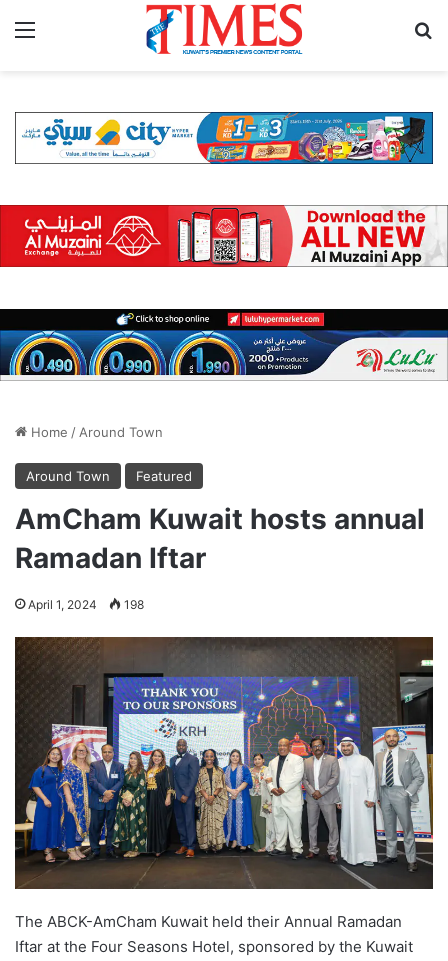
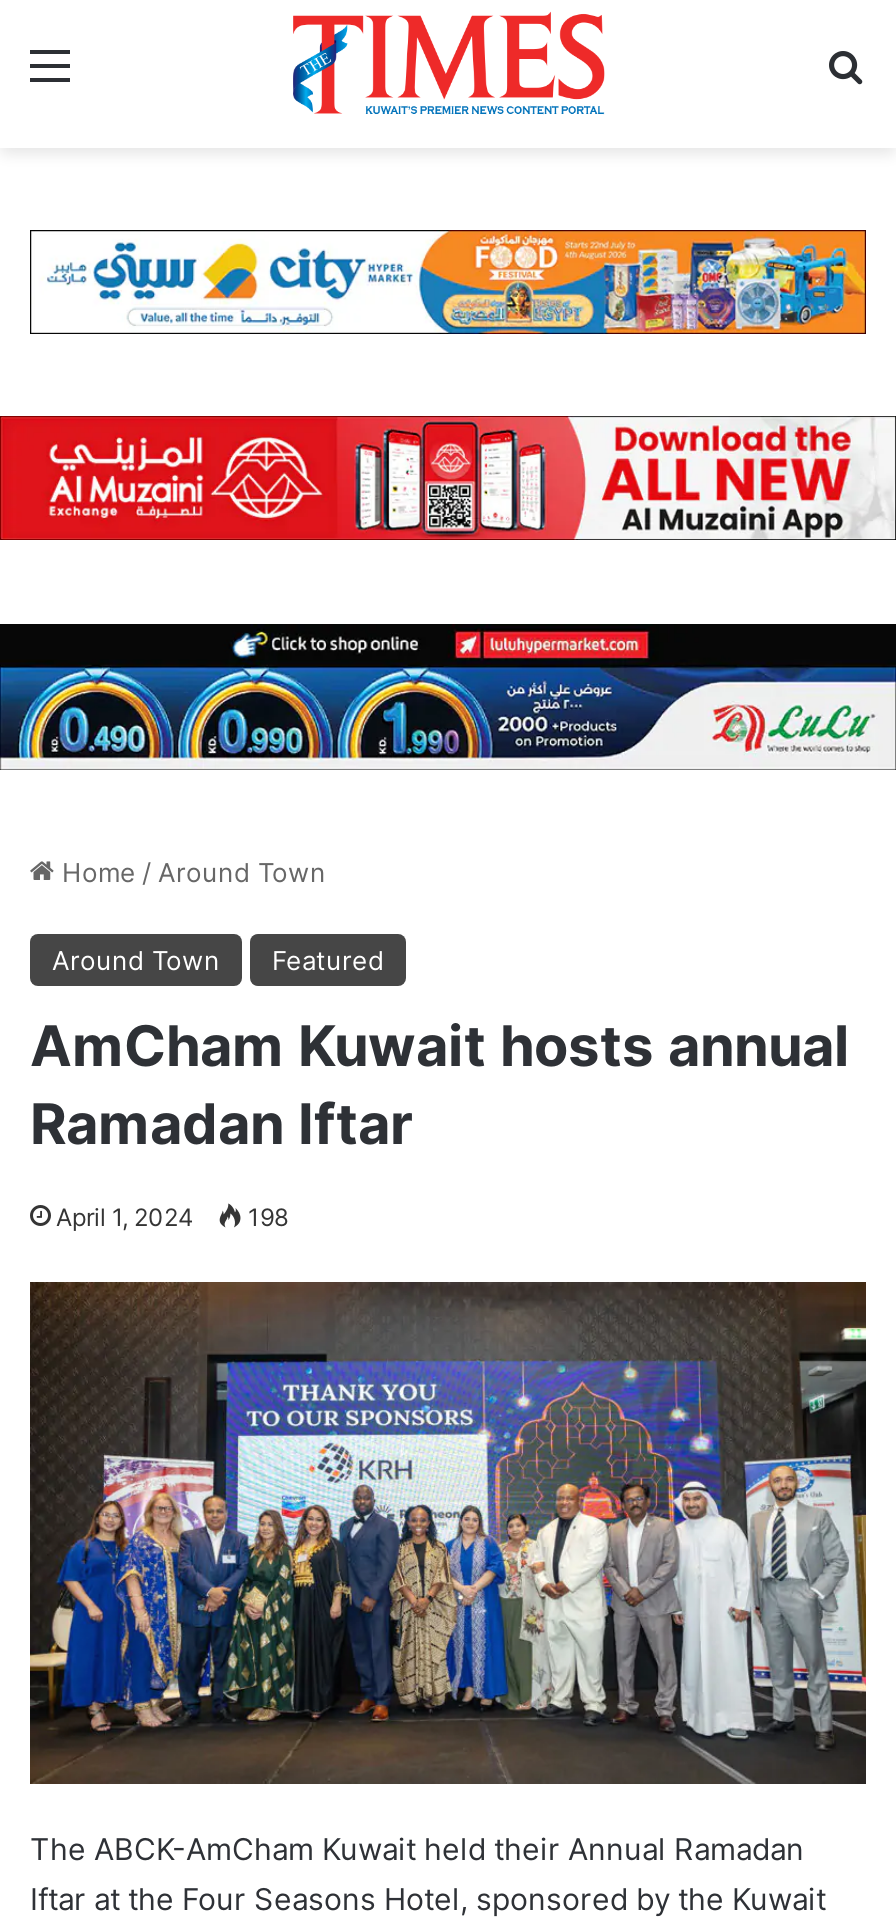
[38,111,434,165] [image] -> [82,228,868,336] [image]

